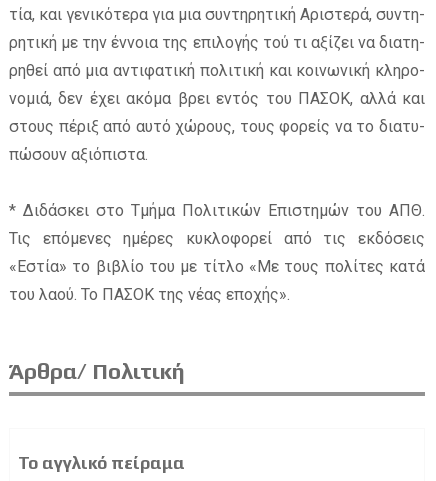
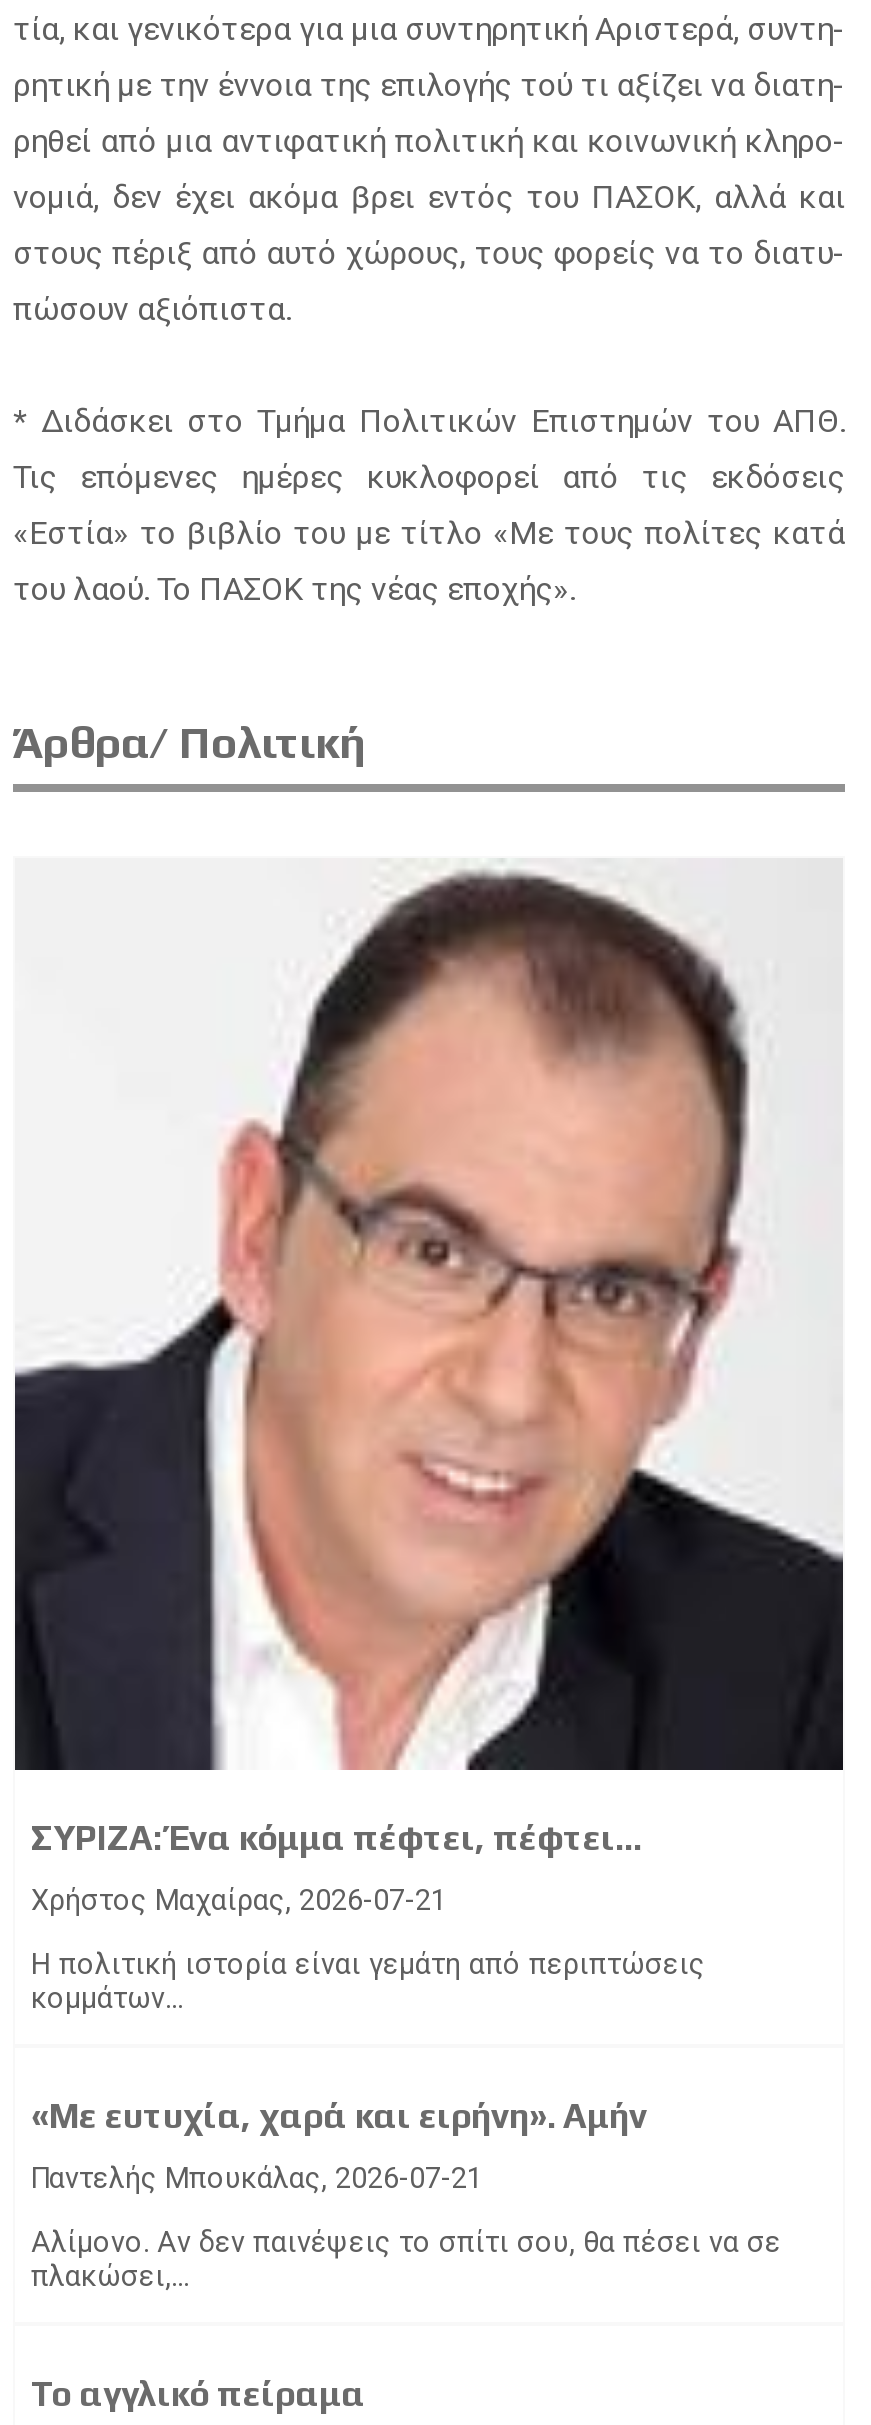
none -> [13,866,845,2294] [image] | ΣΥΡΙΖΑ: Ένα κόμμα πέφτει, πέφτει… | Χρήστος Μαχαίρας, 2026-07-21 | Η πολιτική ιστορία είναι γεμάτη από περιπτώσεις | κομμάτων... | «Με ευτυχία, χαρά και ειρήνη». Αμήν | Παντελής Μπουκάλας, 2026-07-21 | Αλίμονο. Αν δεν παινέψεις το σπίτι σου, θα πέσει να σε | πλακώσει,...

